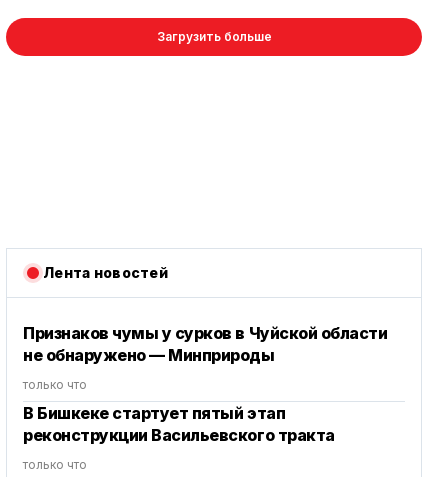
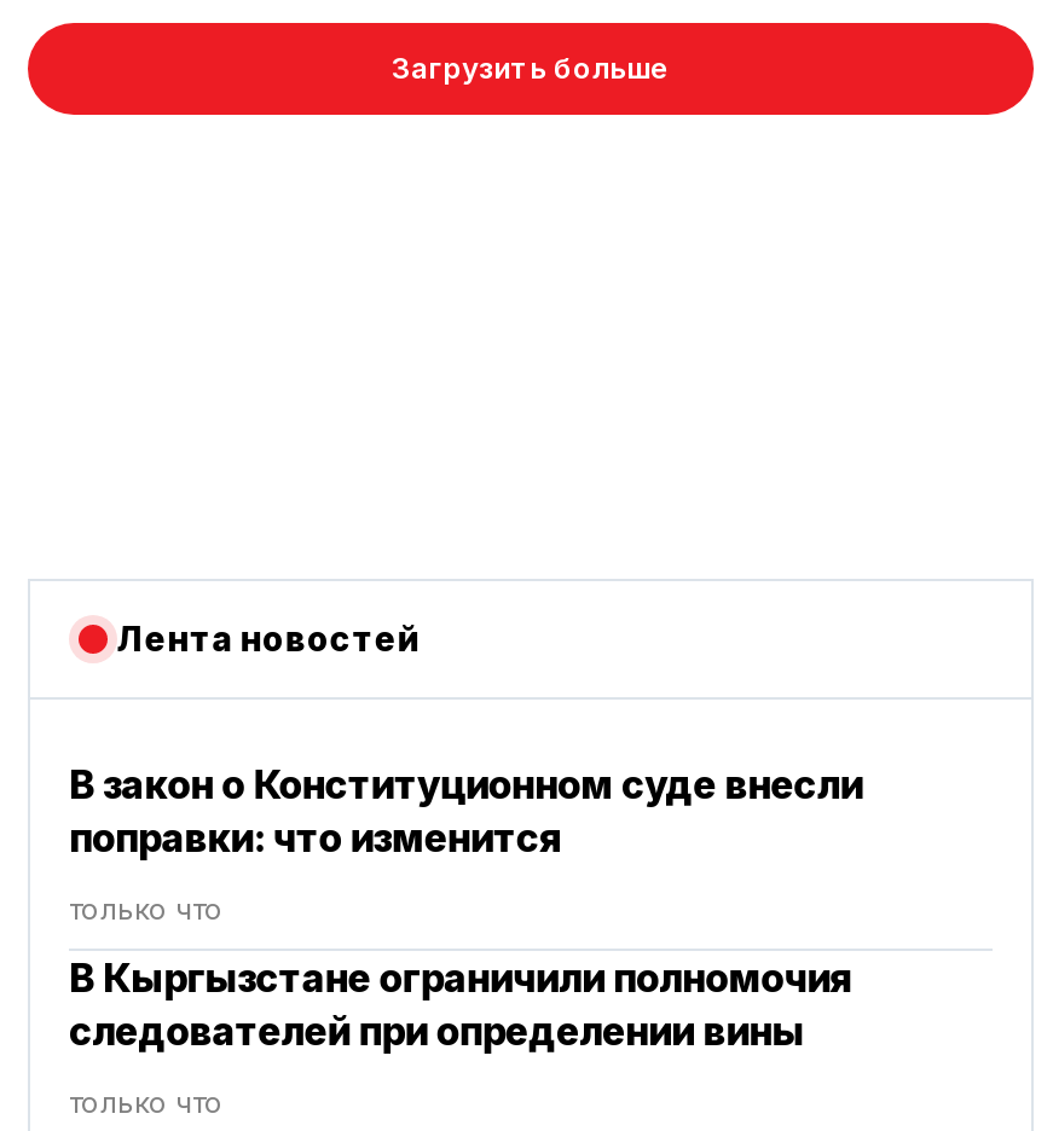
[23,323,387,365] Признаков чумы у сурков в Чуйской области | не обнаружено — Минприроды -> [69,759,862,861] В закон о Конституционном суде внесли | поправки: что изменится
[23,403,335,445] В Бишкеке стартует пятый этап | реконструкции Васильевского тракта -> [69,952,853,1054] В Кыргызстане ограничили полномочия | следователей при определении вины

